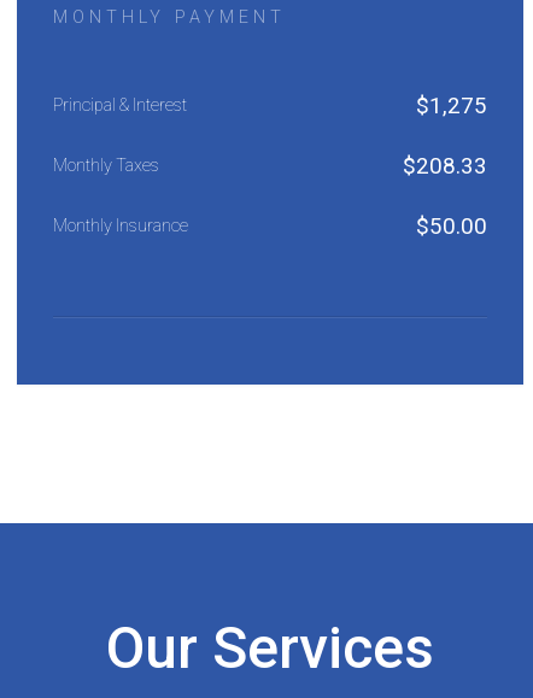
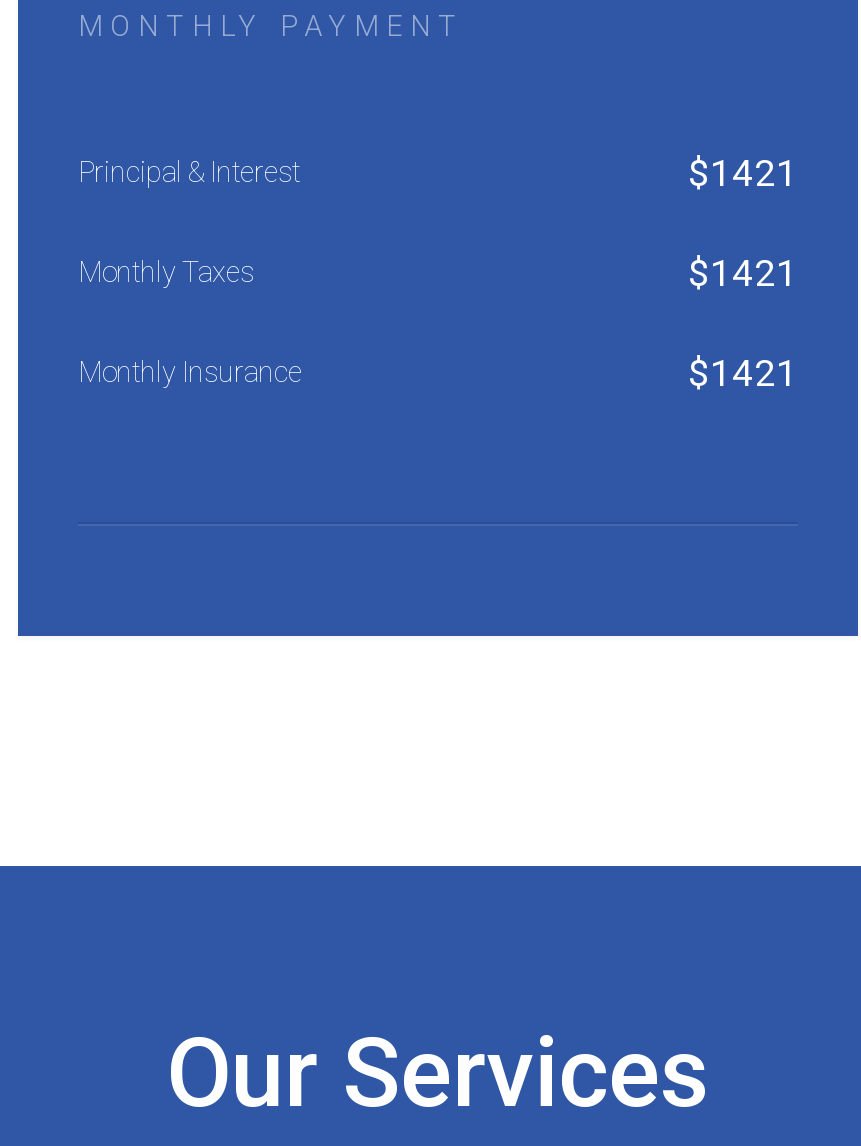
[416,93,487,119] $1,275 -> [688,152,798,196] $1421
[403,153,487,180] $208.33 -> [688,252,798,296] $1421
[416,213,487,240] $50.00 -> [688,352,798,396] $1421

